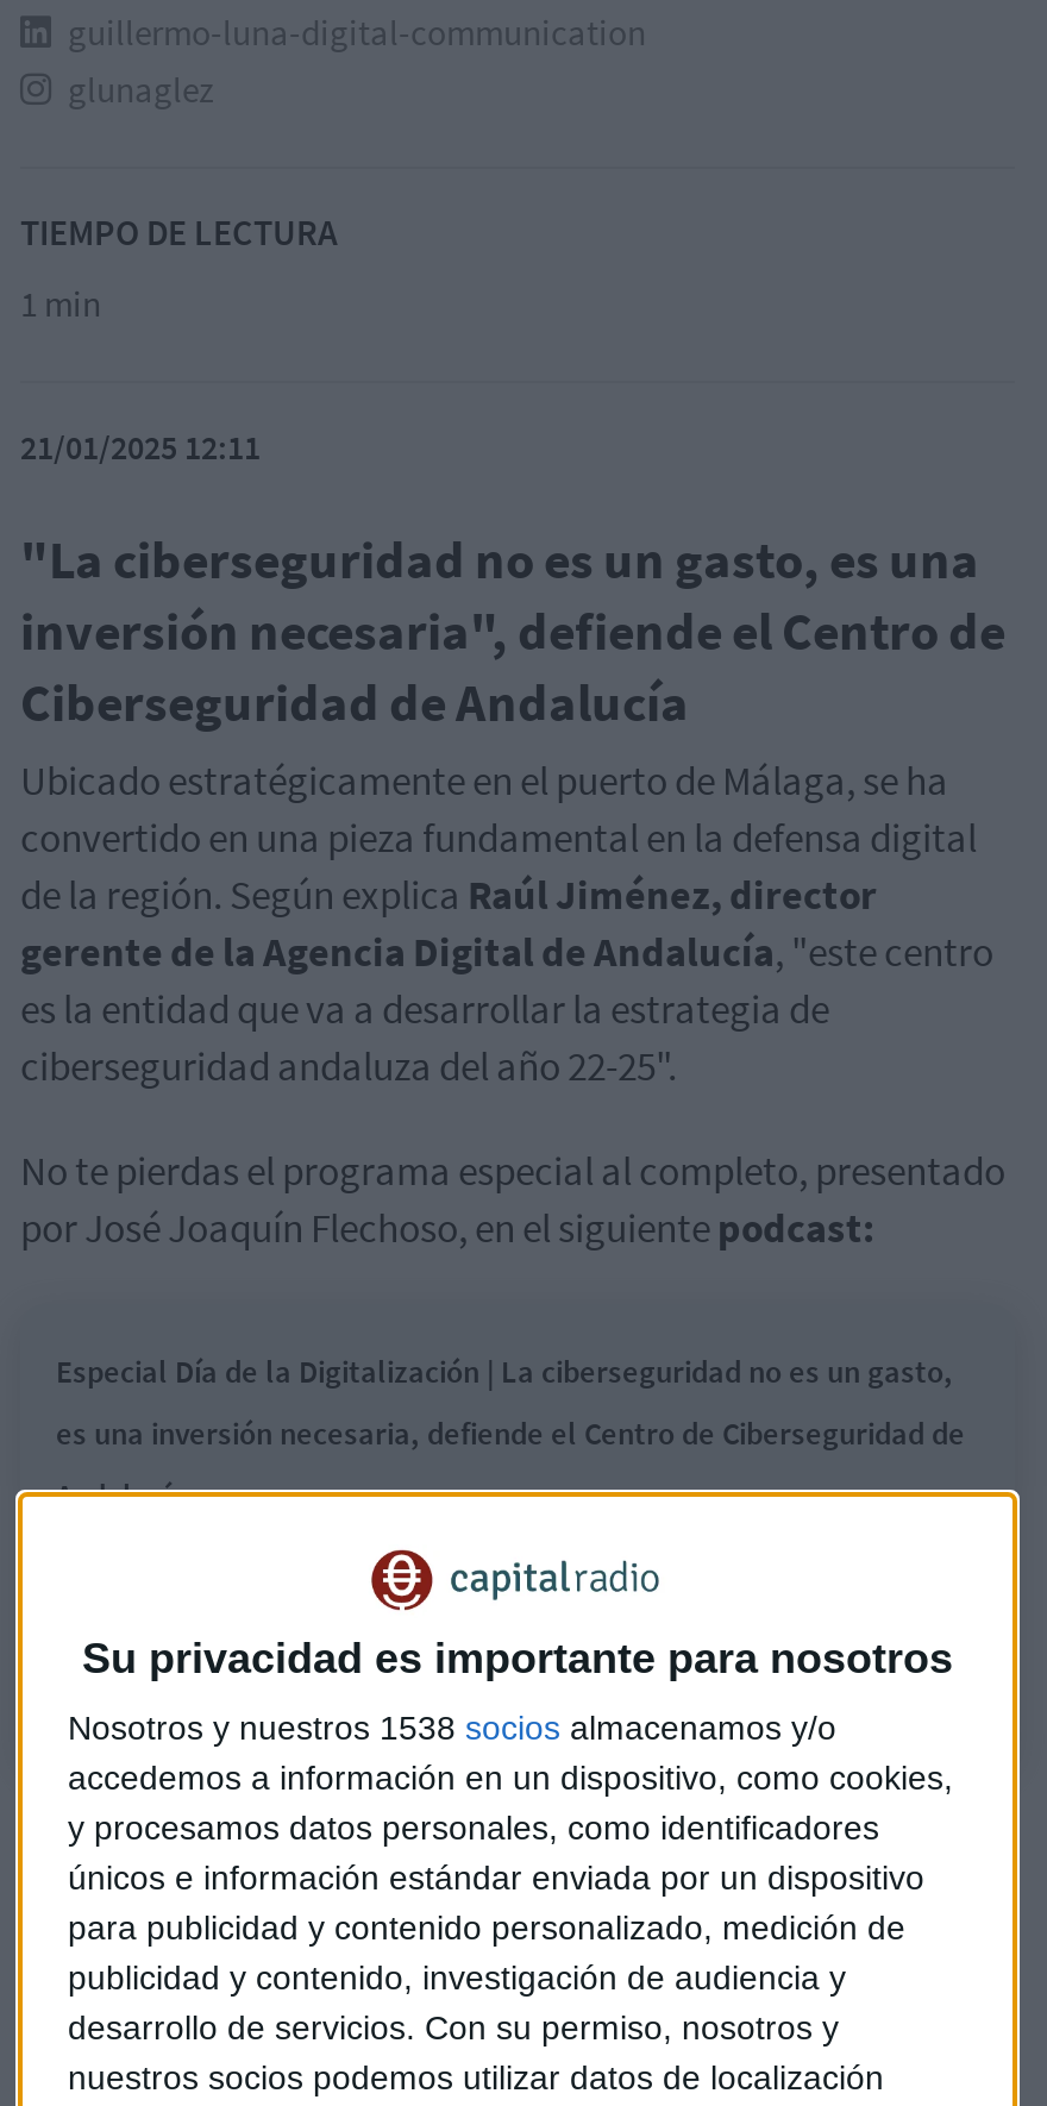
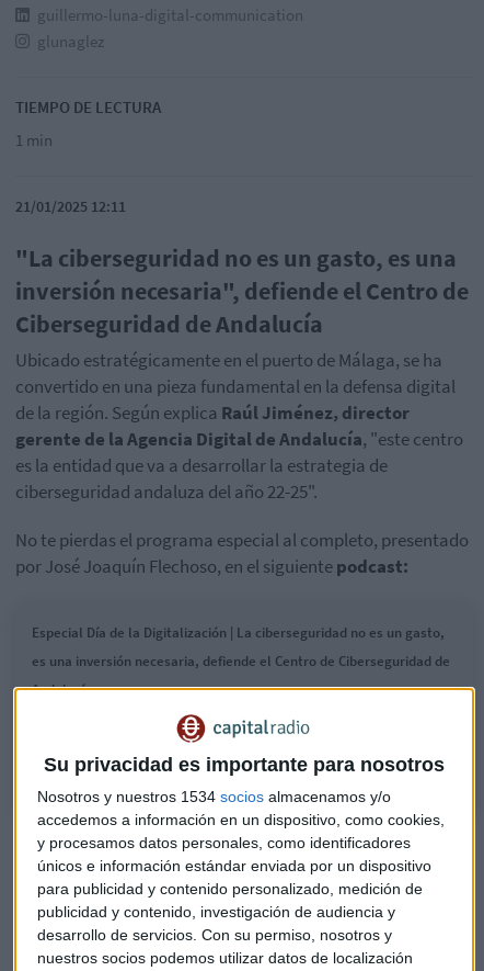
[68,1710,836,1748] Nosotros y nuestros 1538 socios almacenamos y/o -> [37,788,391,806] Nosotros y nuestros 1534 socios almacenamos y/o

